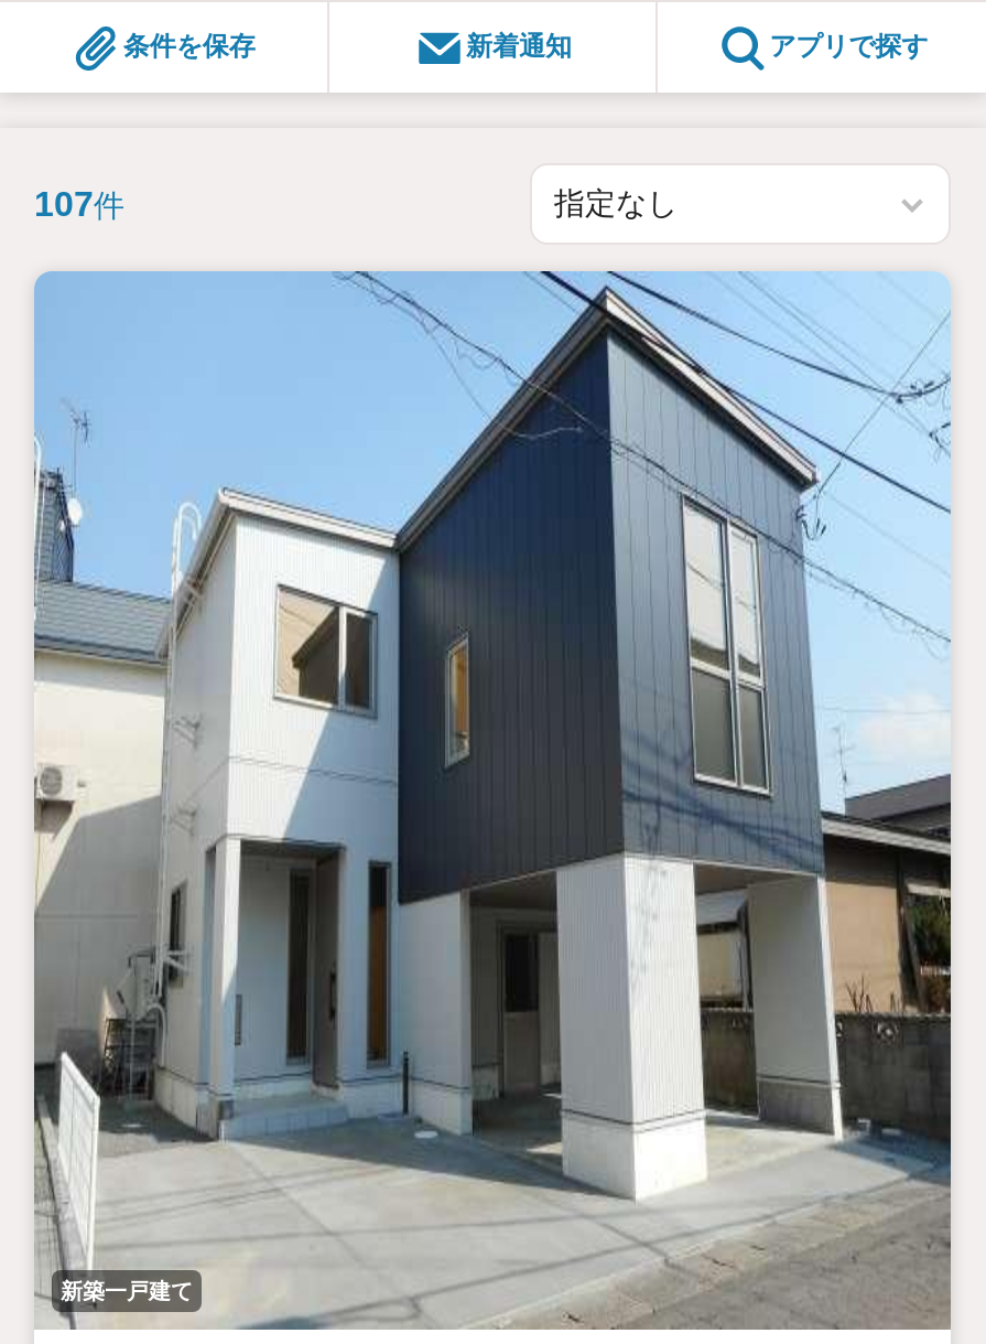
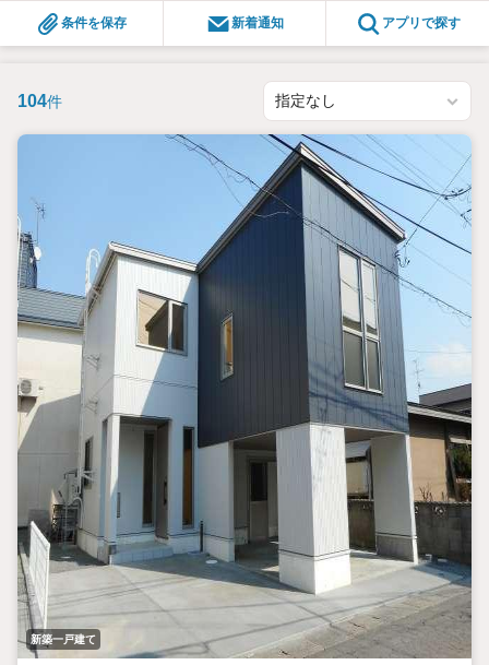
[34,184,124,222] 107件 -> [17,91,62,110] 104件

